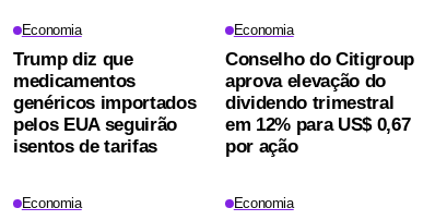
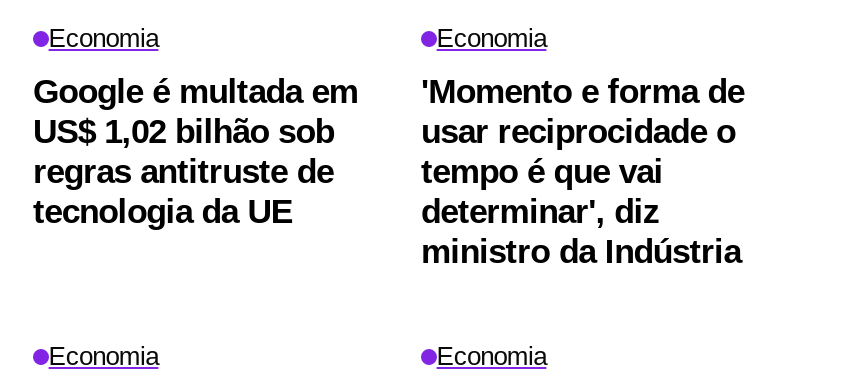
[13,49,196,157] Trump diz que | medicamentos | genéricos importados | pelos EUA seguirão | isentos de tarifas -> [33,72,358,230] Google é multada em | US$ 1,02 bilhão sob | regras antitruste de | tecnologia da UE
[225,49,414,157] Conselho do Citigroup | aprova elevação do | dividendo trimestral | em 12% para US$ 0,67 | por ação -> [421,72,744,270] 'Momento e forma de | usar reciprocidade o | tempo é que vai | determinar', diz | ministro da Indústria

